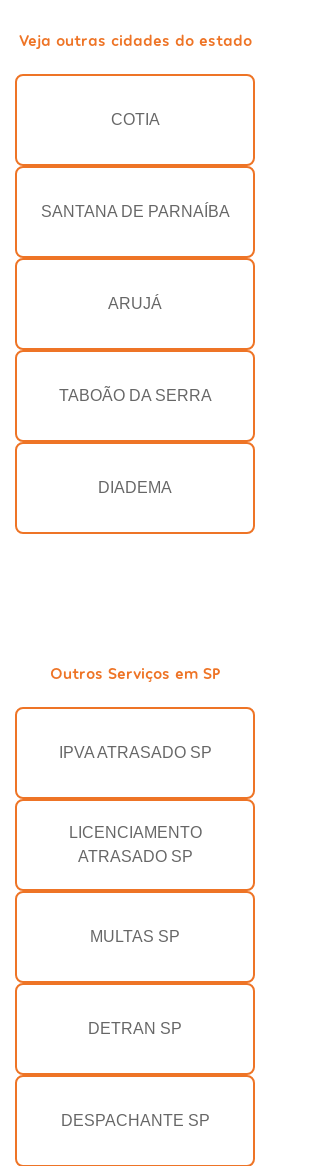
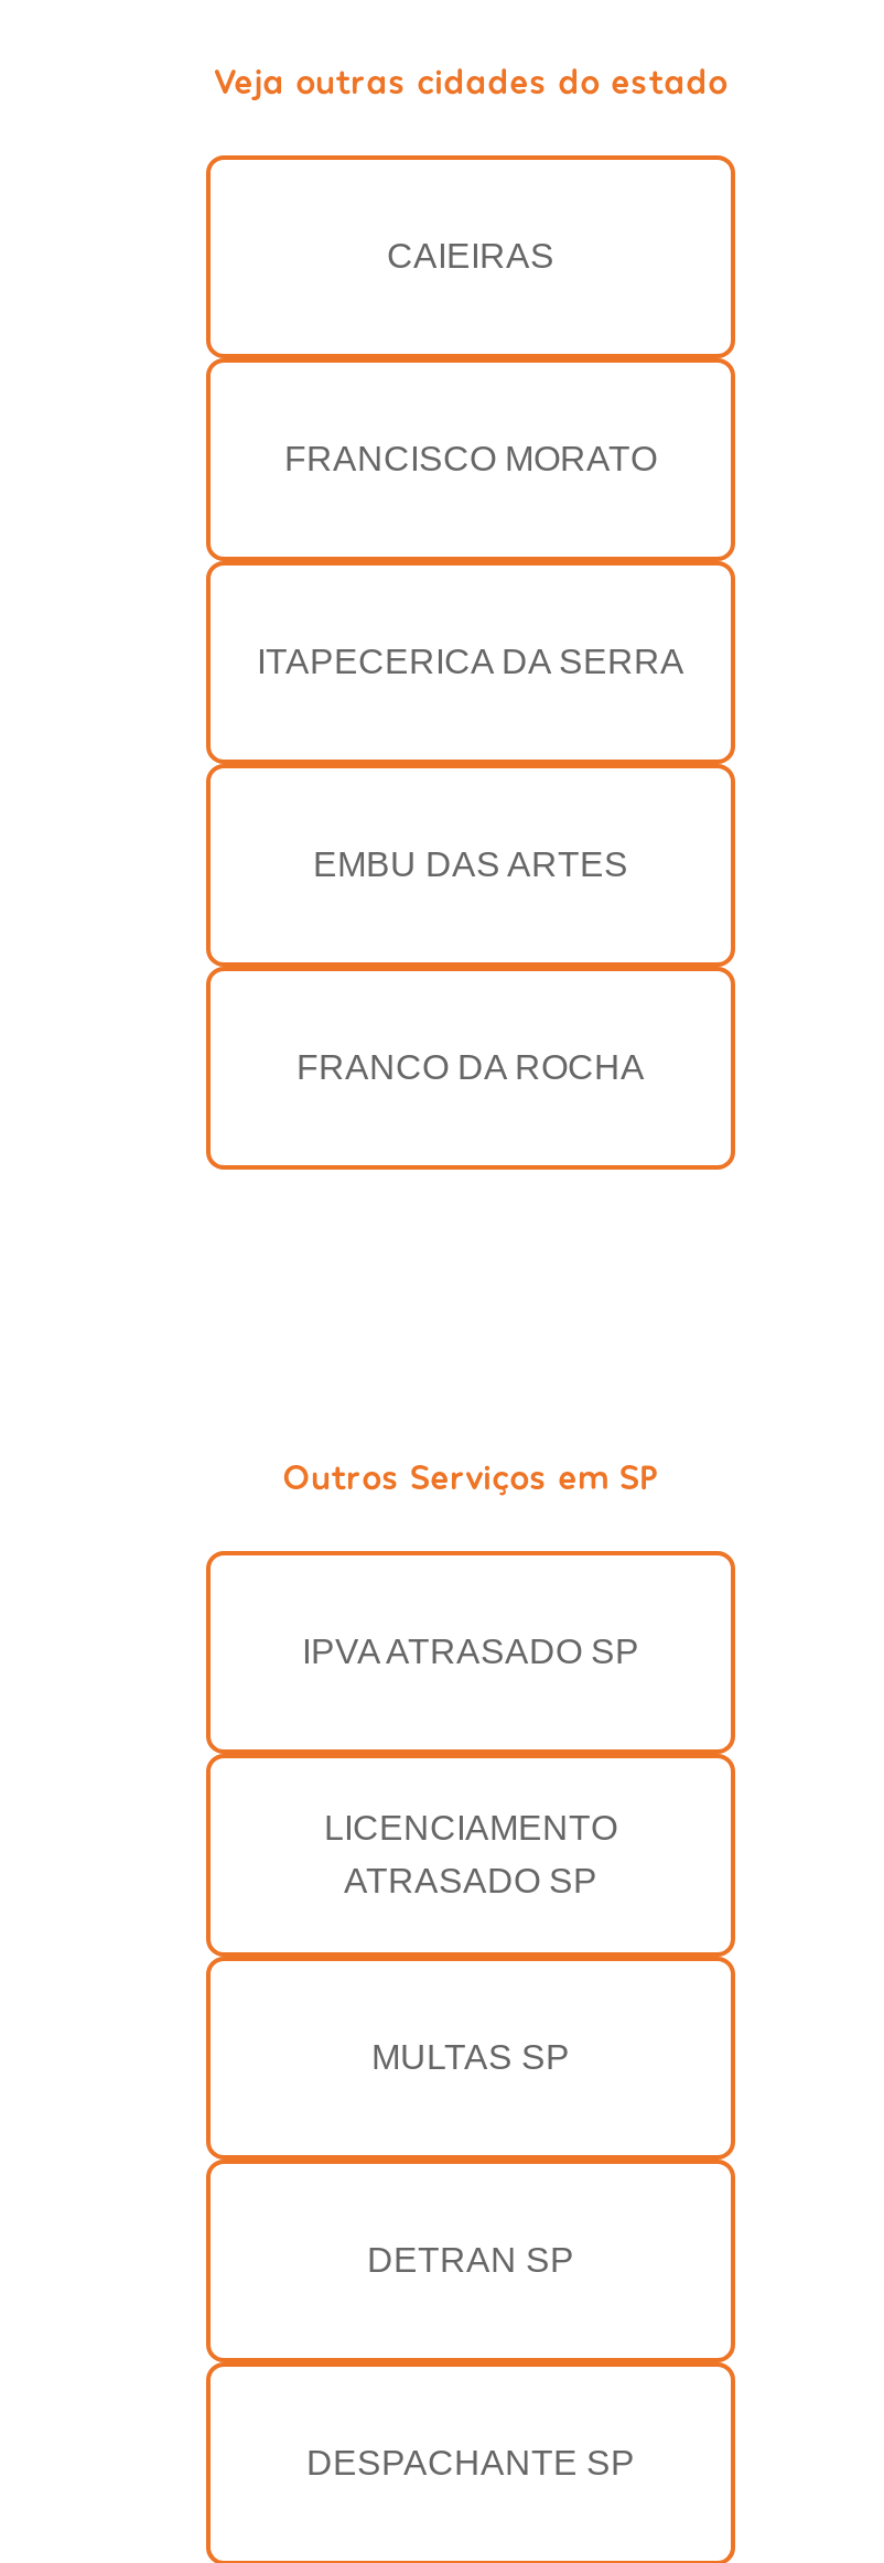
[110,111,159,128] COTIA -> [387,237,554,275] CAIEIRAS
[40,203,229,220] SANTANA DE PARNAÍBA -> [284,440,657,478] FRANCISCO MORATO
[108,295,162,312] ARUJÁ -> [257,643,684,681] ITAPECERICA DA SERRA
[58,387,211,404] TABOÃO DA SERRA -> [313,846,628,883] EMBU DAS ARTES
[98,479,172,496] DIADEMA -> [297,1049,645,1086] FRANCO DA ROCHA

